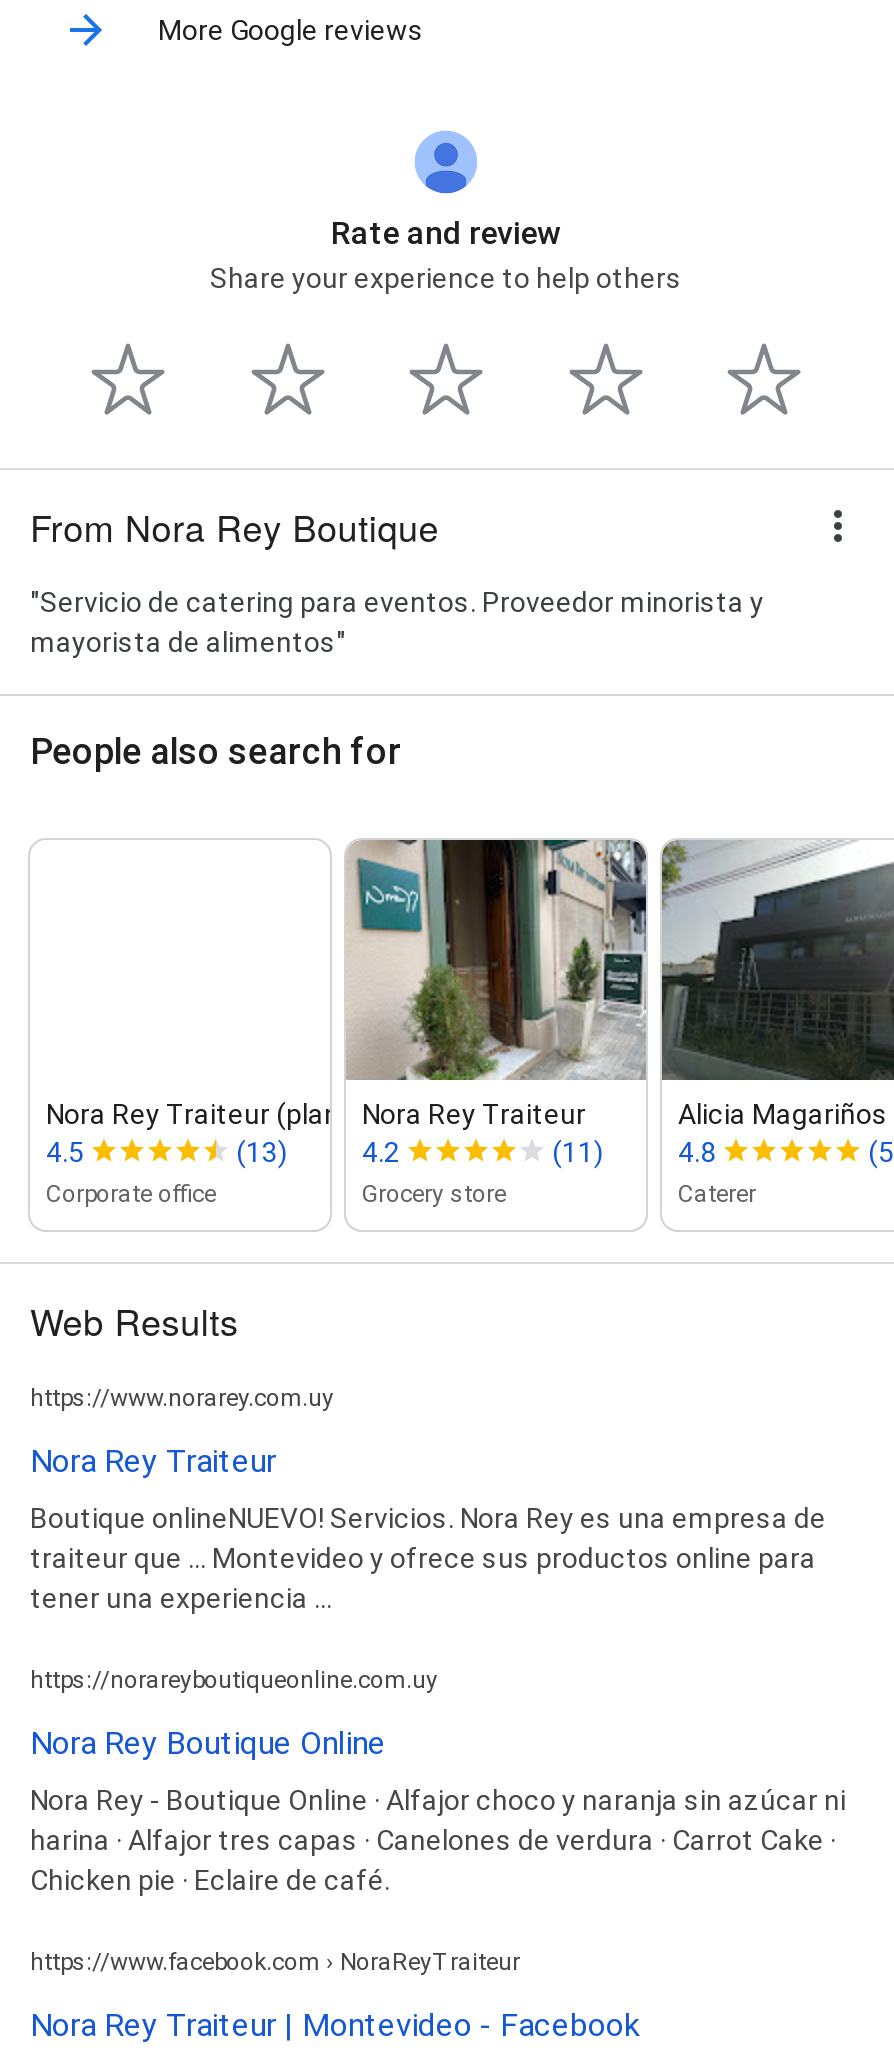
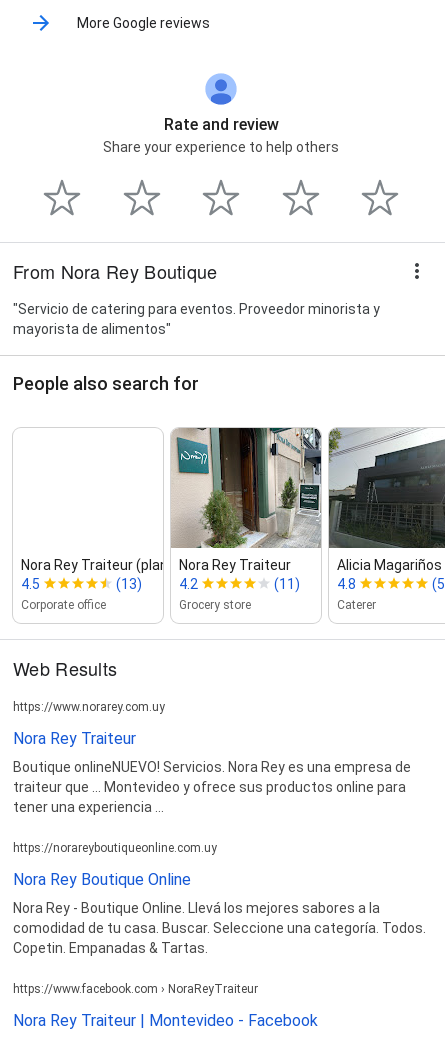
[30,1783,846,1895] Nora Rey - Boutique Online · Alfajor choco y naranja sin azúcar ni | harina · Alfajor tres capas · Canelones de verdura · Carrot Cake · | Chicken pie · Eclaire de café. -> [13,900,426,956] Nora Rey - Boutique Online. Llevá los mejores sabores a la | comodidad de tu casa. Buscar. Seleccione una categoría. Todos. | Copetin. Empanadas & Tartas.

